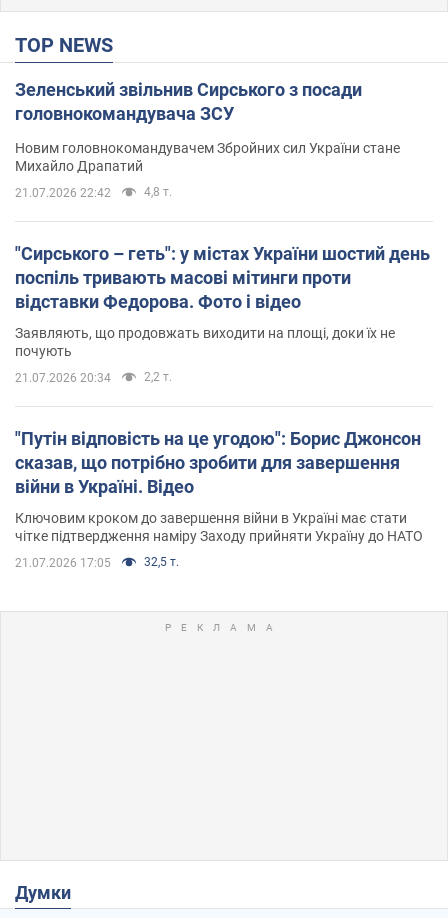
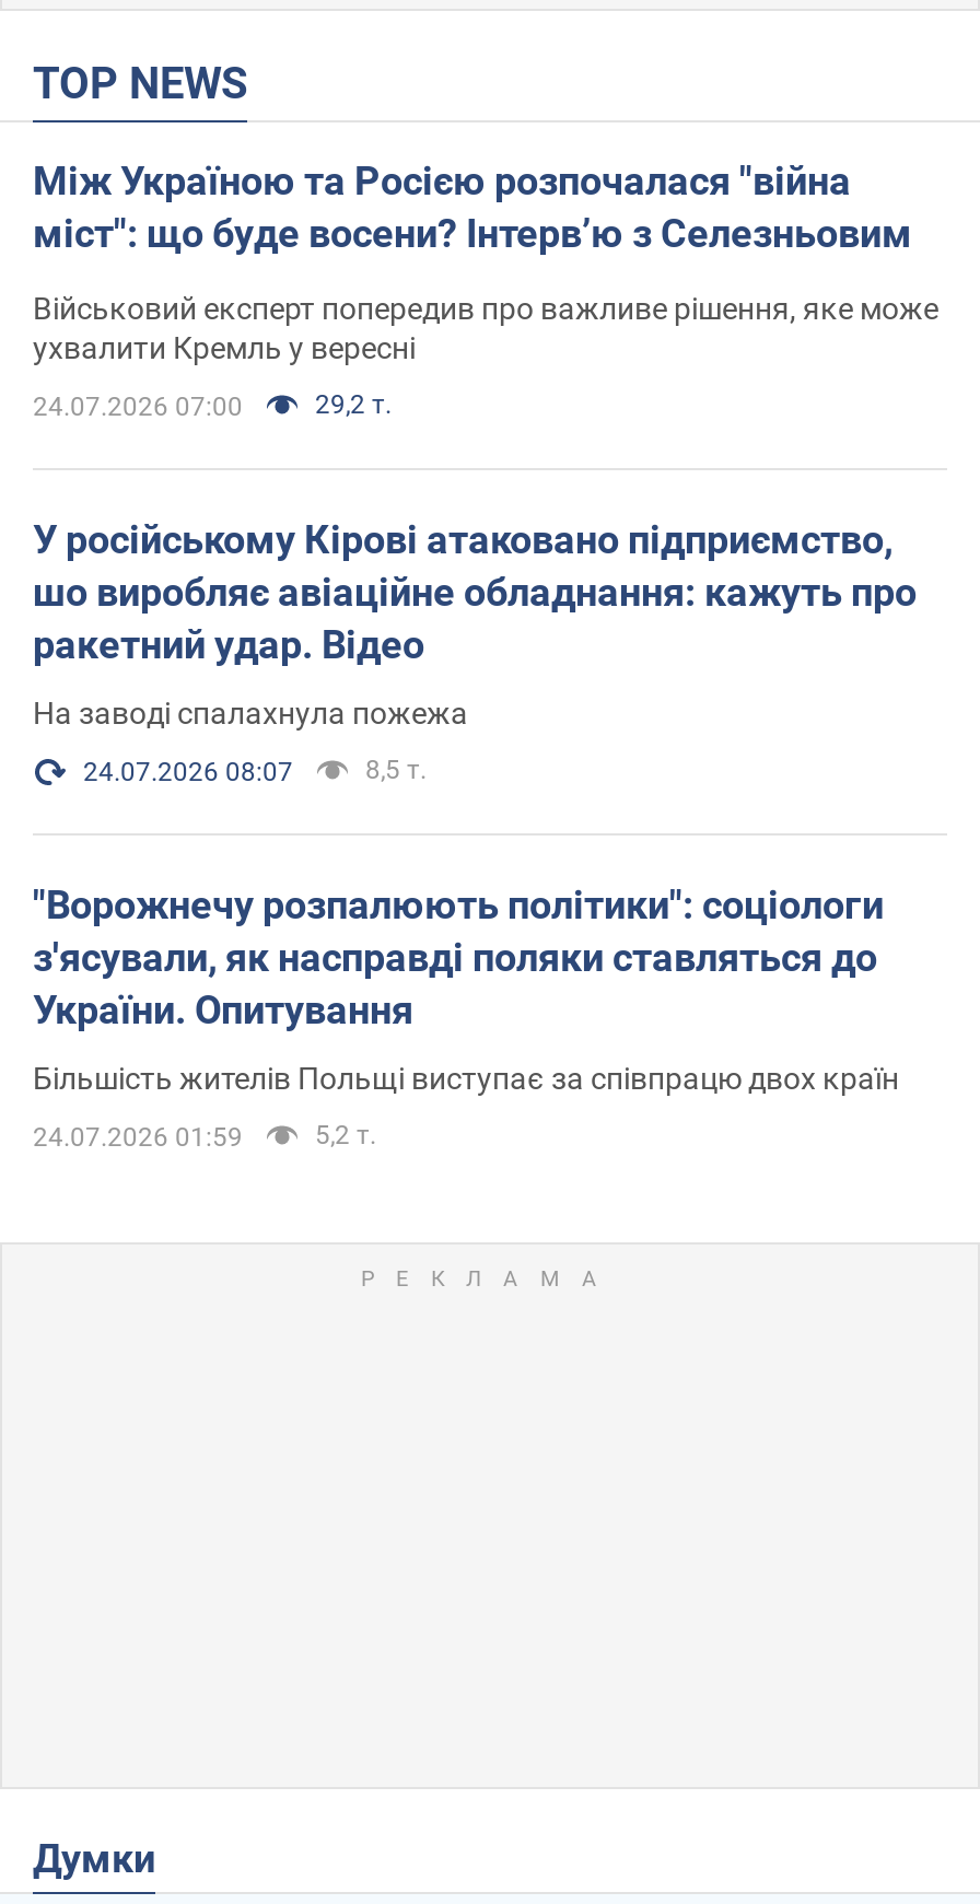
[15,79,362,124] Зеленський звільнив Сирського з посади | головнокомандувача ЗСУ -> [33,158,912,257] Між Україною та Росією розпочалася "війна | міст": що буде восени? Інтерв’ю з Селезньовим
[15,140,400,174] Новим головнокомандувачем Збройних сил України стане | Михайло Драпатий -> [33,292,938,366] Військовий експерт попередив про важливе рішення, яке може | ухвалити Кремль у вересні
[15,185,172,200] 21.07.2026 22:42 | 4,8 т. -> [33,390,392,423] 24.07.2026 07:00 | 29,2 т.
[15,243,430,312] "Сирського – геть": у містах України шостий день | поспіль тривають масові мітинги проти | відставки Федорова. Фото і відео -> [33,517,917,668] У російському Кірові атаковано підприємство, | шо виробляє авіаційне обладнання: кажуть про | ракетний удар. Відео
[15,325,395,359] Заявляють, що продовжать виходити на площі, доки їх не | почують -> [33,696,468,731] На заводі спалахнула пожежа
[15,370,172,385] 21.07.2026 20:34 | 2,2 т. -> [83,755,427,788] 24.07.2026 08:07 | 8,5 т.
[15,428,421,497] "Путін відповість на це угодою": Борис Джонсон | сказав, що потрібно зробити для завершення | війни в Україні. Відео -> [33,882,884,1033] "Ворожнечу розпалюють політики": соціологи | з'ясували, як насправді поляки ставляться до | України. Опитування
[15,510,423,544] Ключовим кроком до завершення війни в Україні має стати | чітке підтвердження наміру Заходу прийняти Україну до НАТО -> [33,1061,899,1096] Більшість жителів Польщі виступає за співпрацю двох країн
[15,555,179,570] 21.07.2026 17:05 | 32,5 т. -> [33,1121,376,1153] 24.07.2026 01:59 | 5,2 т.

